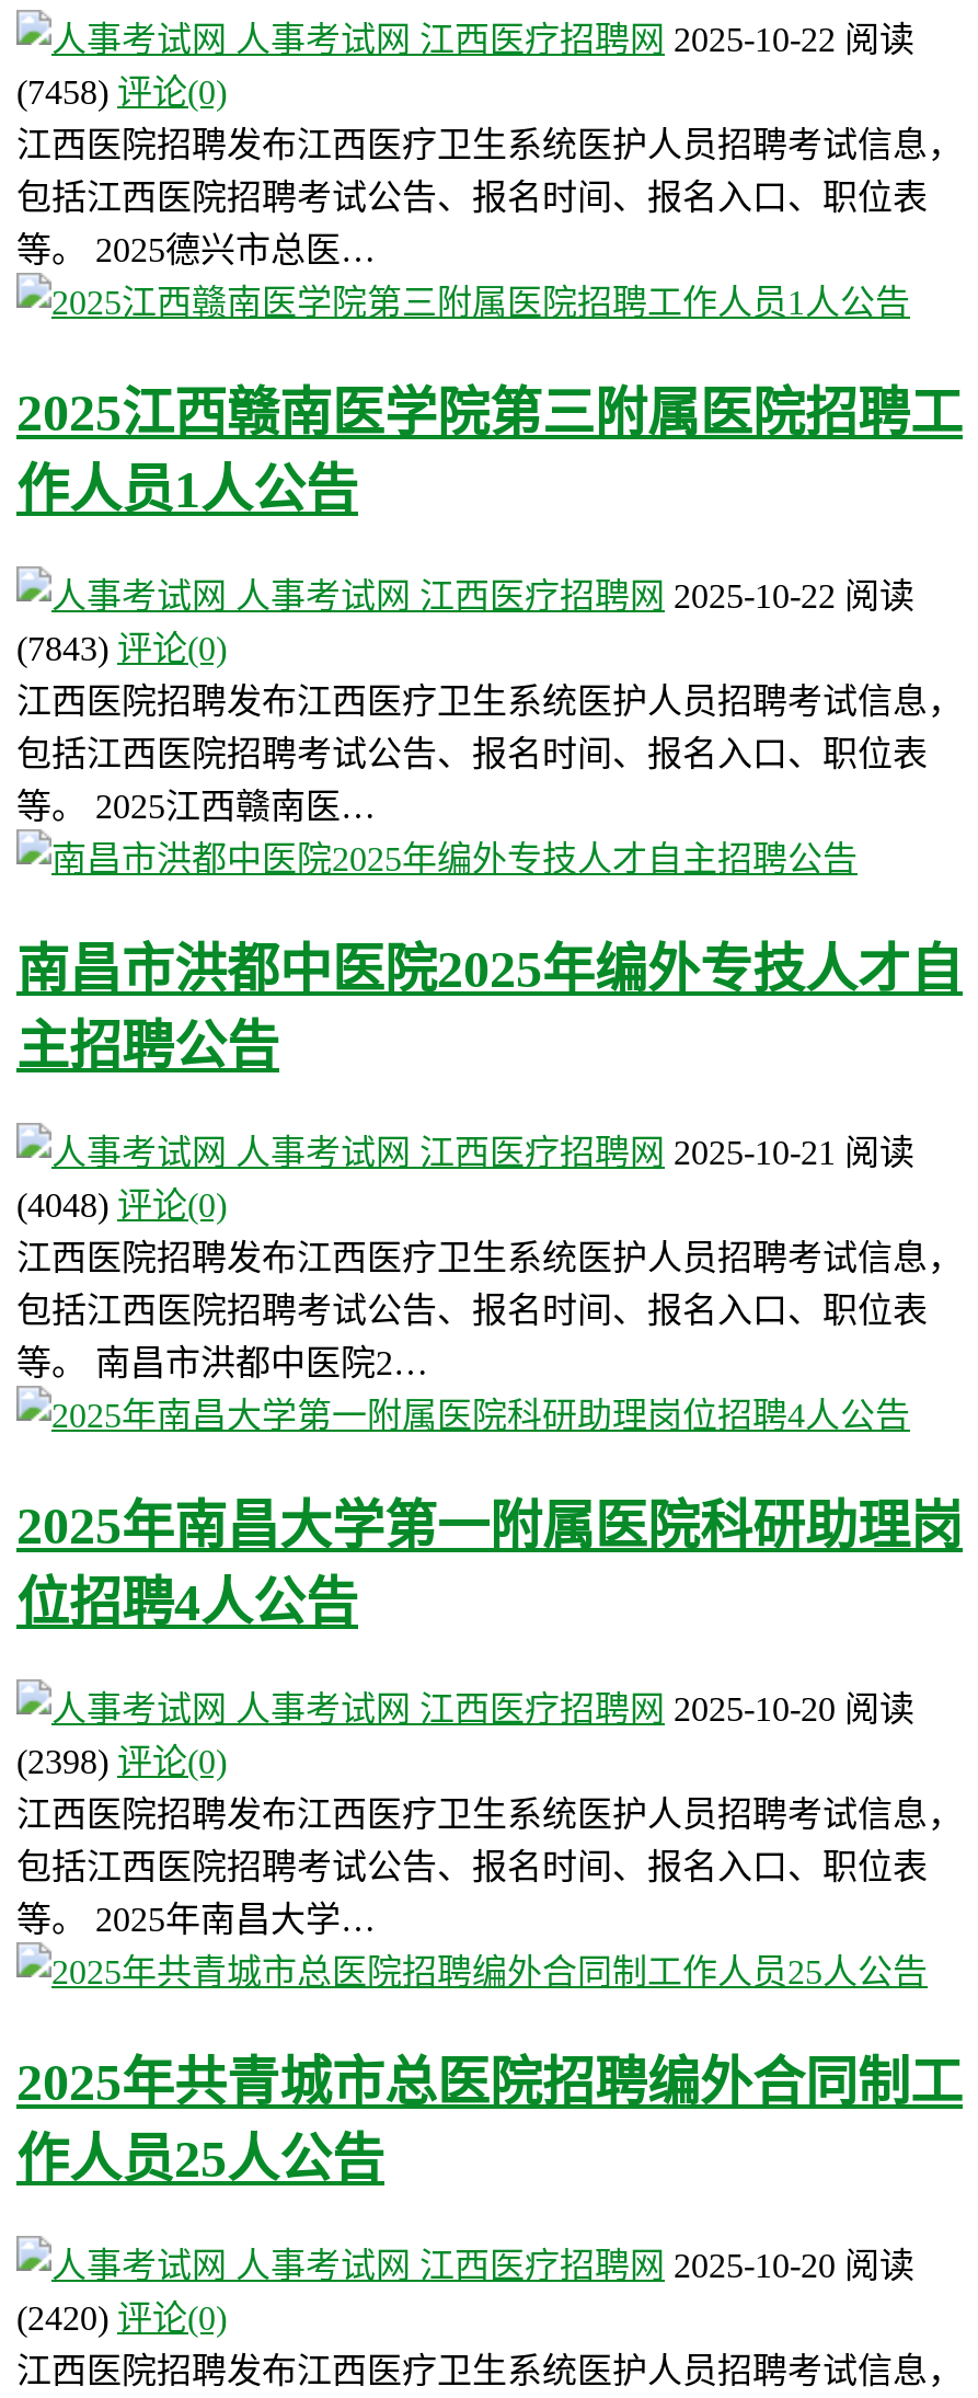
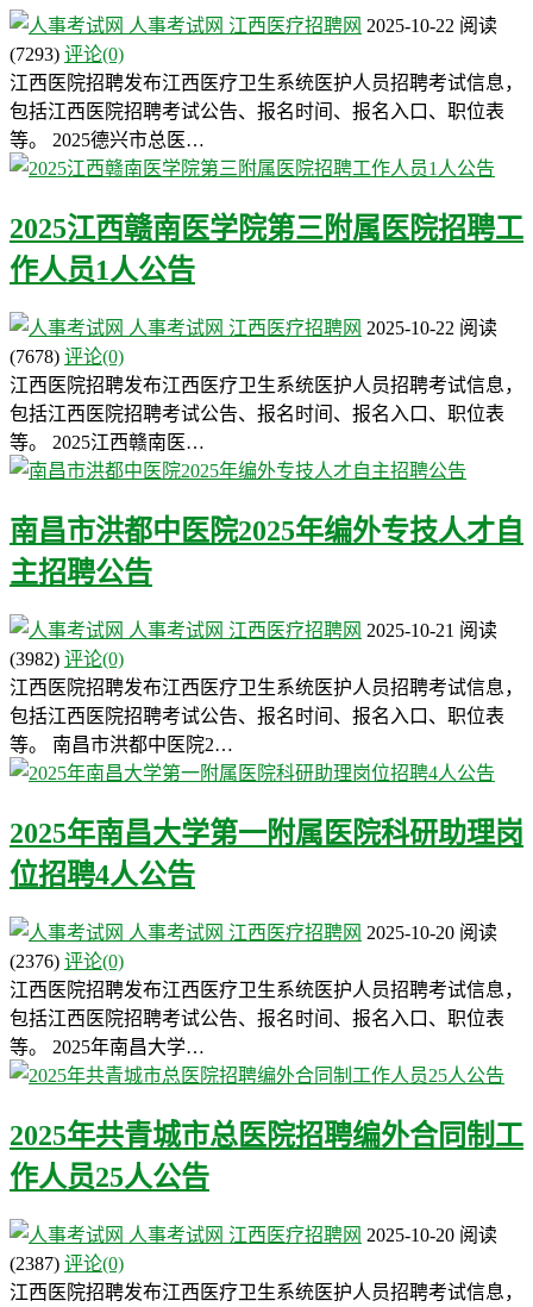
[16,74,227,112] (7458) 评论(0) -> [10,45,124,65] (7293) 评论(0)
[16,630,227,668] (7843) 评论(0) -> [10,347,124,367] (7678) 评论(0)
[16,1186,227,1224] (4048) 评论(0) -> [10,649,124,669] (3982) 评论(0)
[16,1742,227,1780] (2398) 评论(0) -> [10,951,124,971] (2376) 评论(0)
[16,2299,227,2336] (2420) 评论(0) -> [10,1253,124,1273] (2387) 评论(0)

